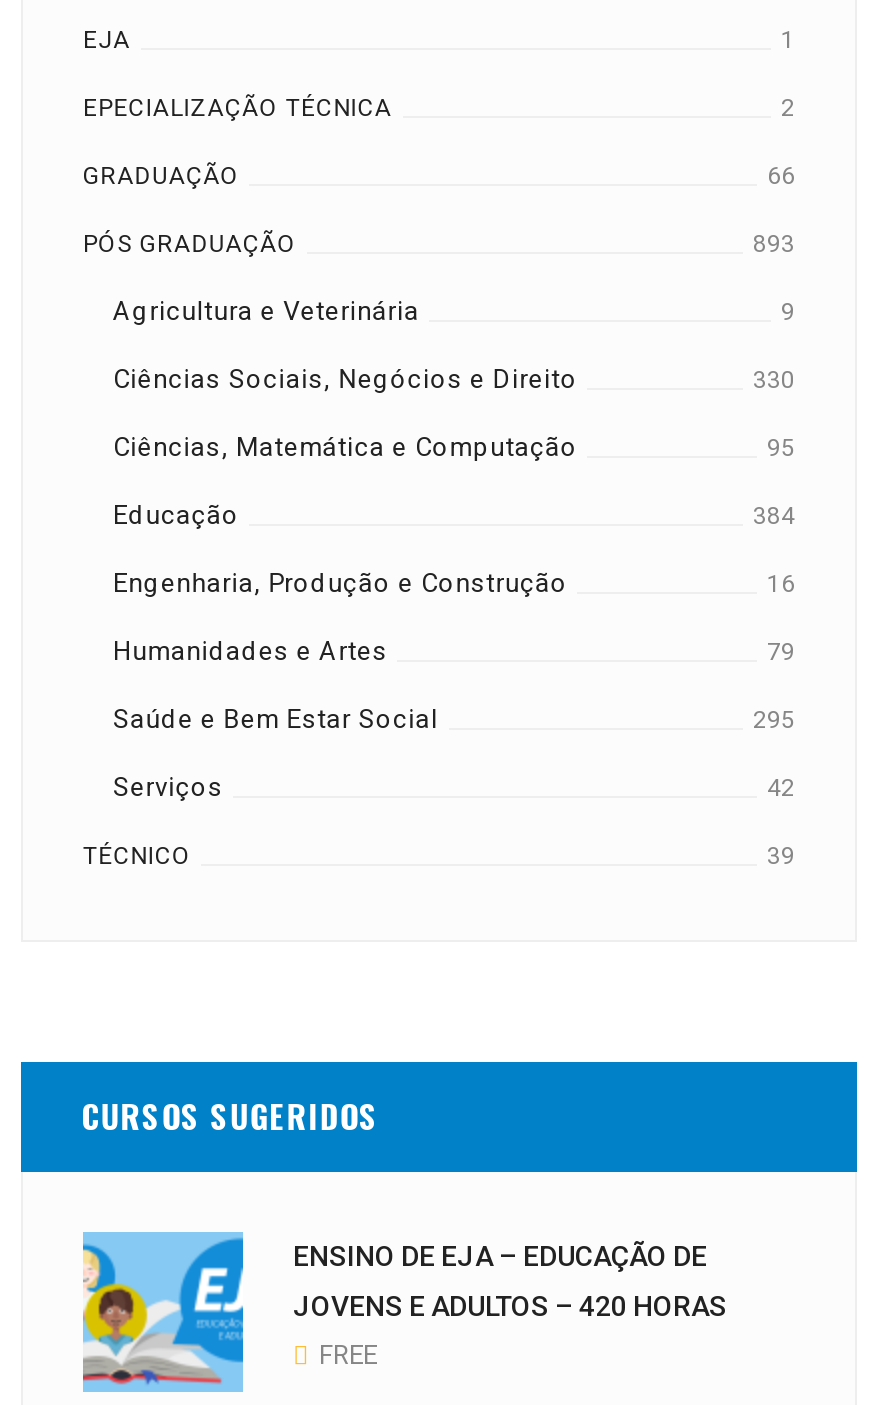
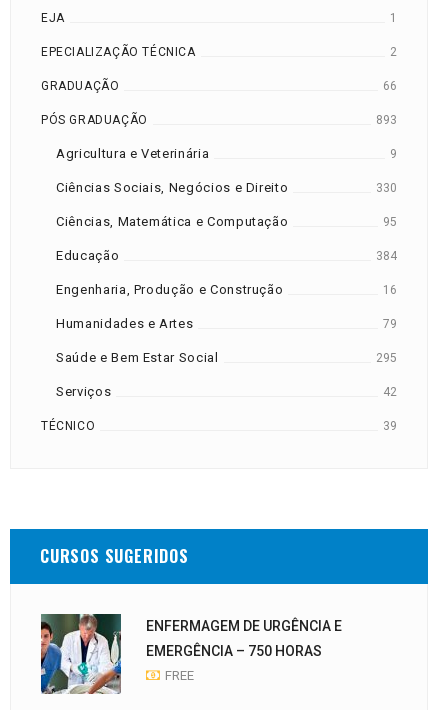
[81,1232,707,1392] [image] | ENSINO DE EJA – EDUCAÇÃO DE -> [40,613,342,695] [image] | ENFERMAGEM DE URGÊNCIA E
[293,1290,727,1322] JOVENS E ADULTOS – 420 HORAS -> [146,643,322,659] EMERGÊNCIA – 750 HORAS

